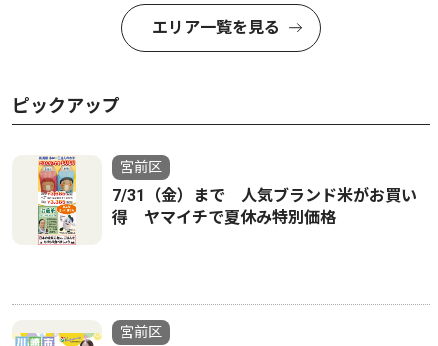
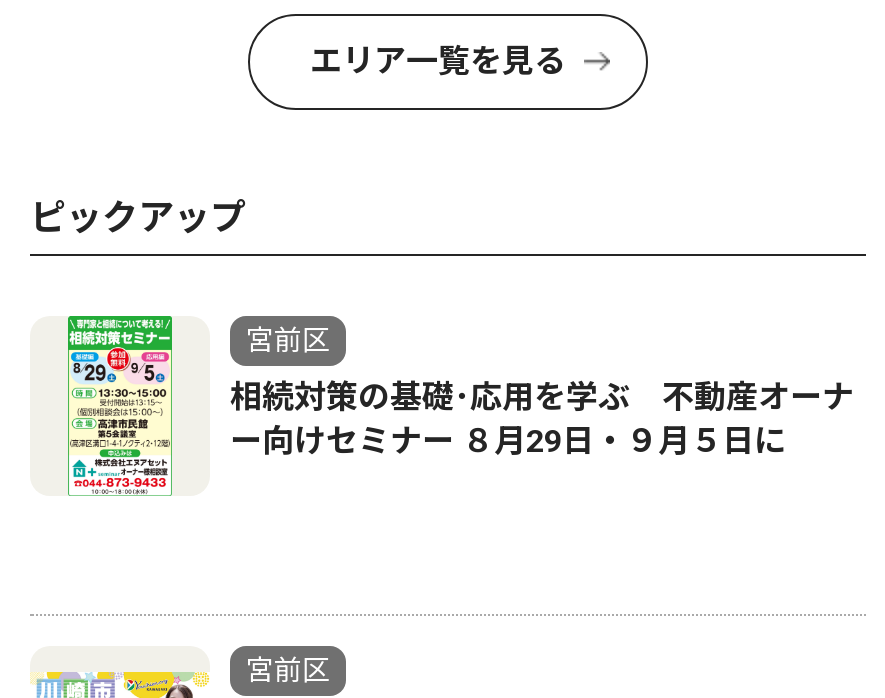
[31,155,417,245] [image] | 7/31（金）まで 人気ブランド米がお買い | 得 ヤマイチで夏休み特別価格 -> [66,314,854,496] [image] | 相続対策の基礎･応用を学ぶ 不動産オーナ | ー向けセミナー ８月29日・９月５日に

